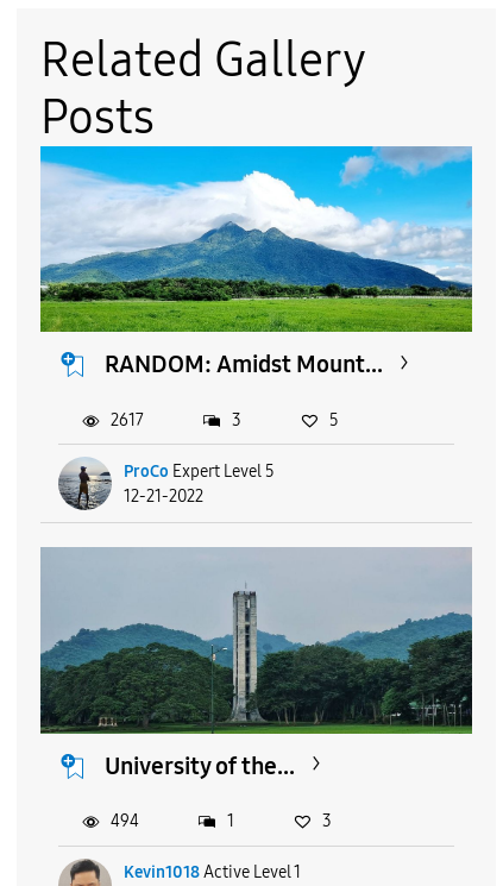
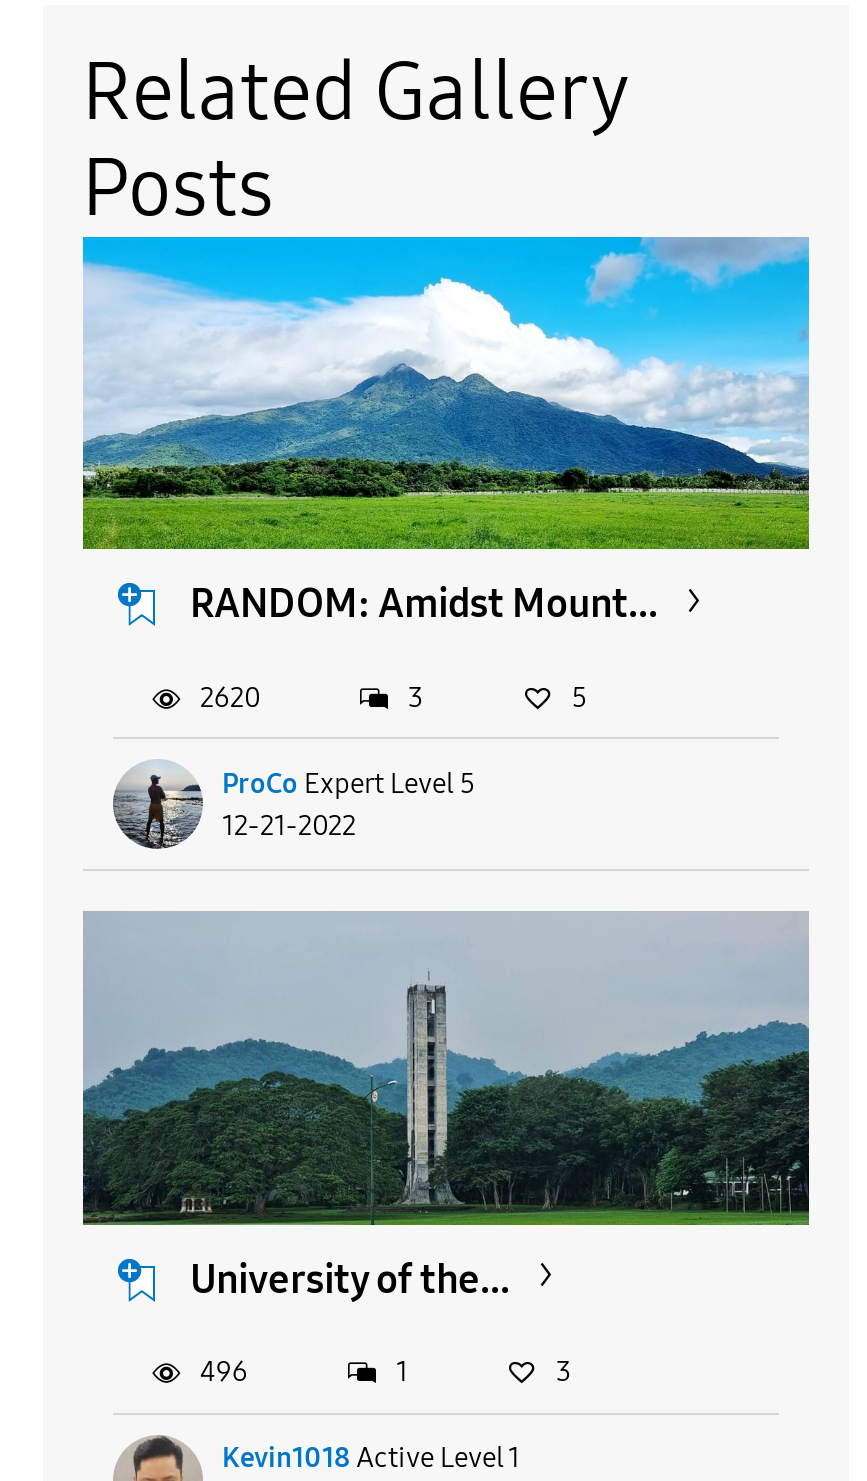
[110,410,143,431] 2617 -> [200,681,260,715] 2620
[110,811,139,831] 494 -> [200,1355,248,1389] 496

